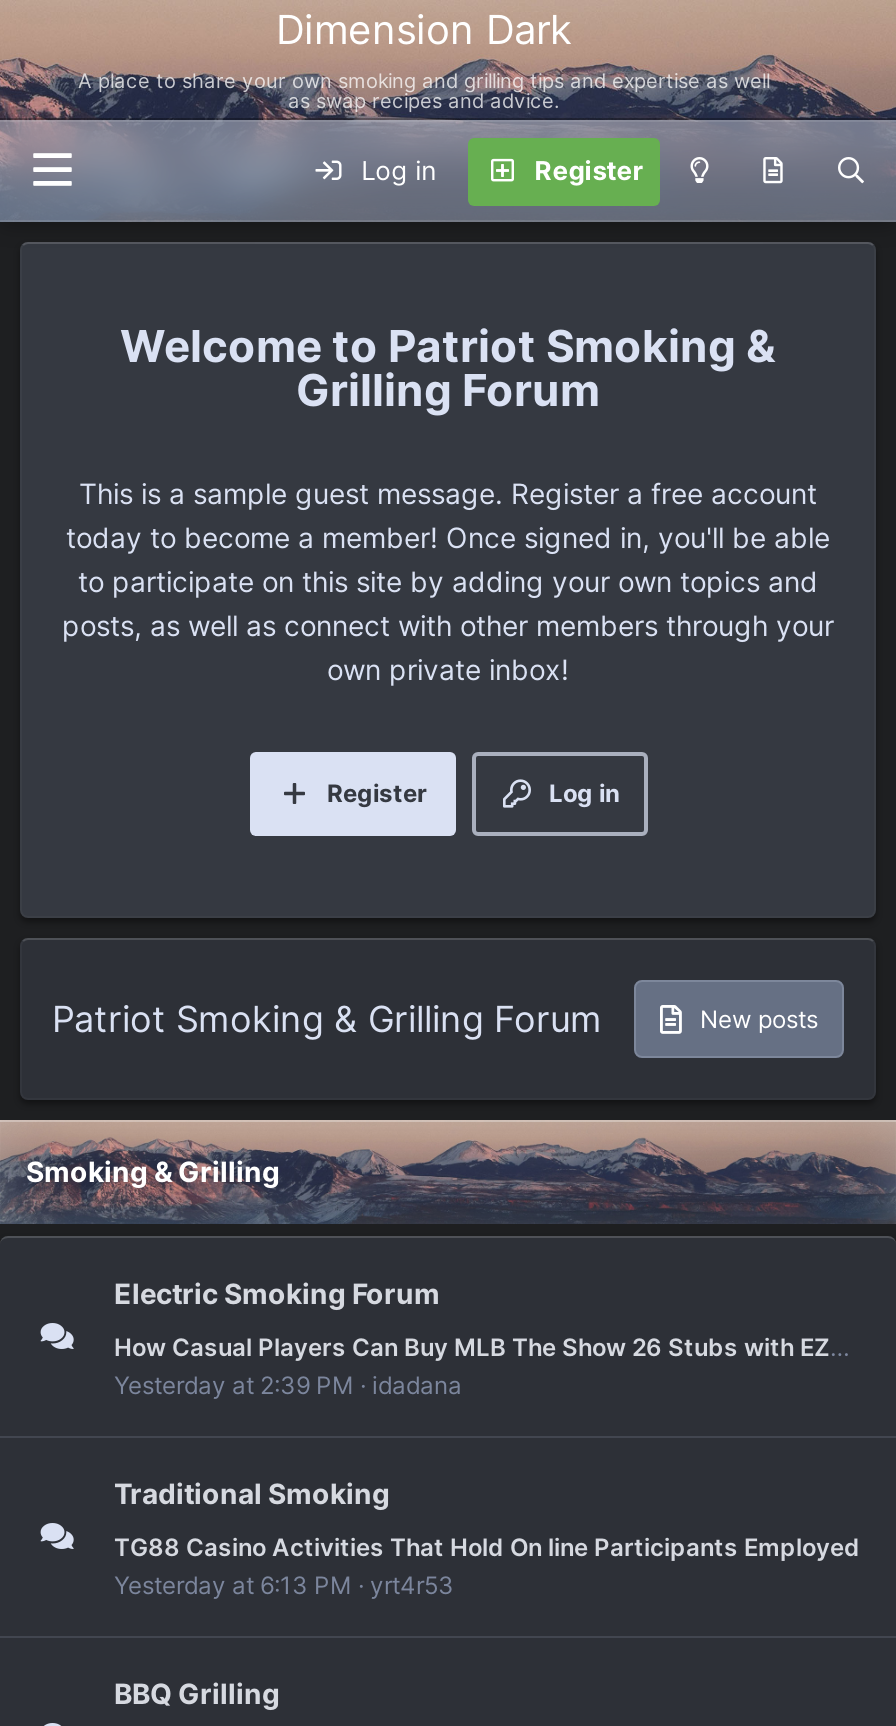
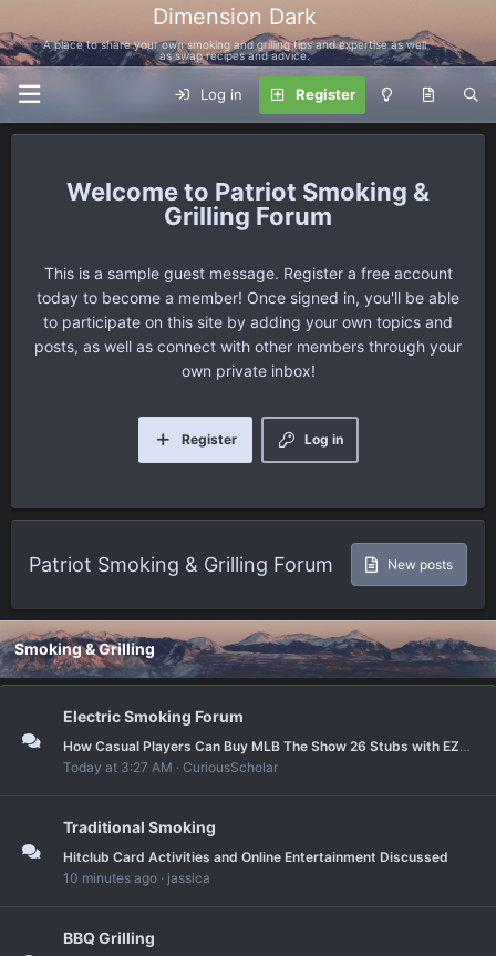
[114,1370,462,1400] Yesterday at 2:39 PM idadana -> [63,759,278,776] Today at 3:27 AM CuriousScholar
[114,1532,860,1600] TG88 Casino Activities That Hold On line Participants Employed | Yesterday at 6:13 PM yrt4r53 -> [63,849,448,886] Hitclub Card Activities and Online Entertainment Discussed | 10 minutes ago jassica

